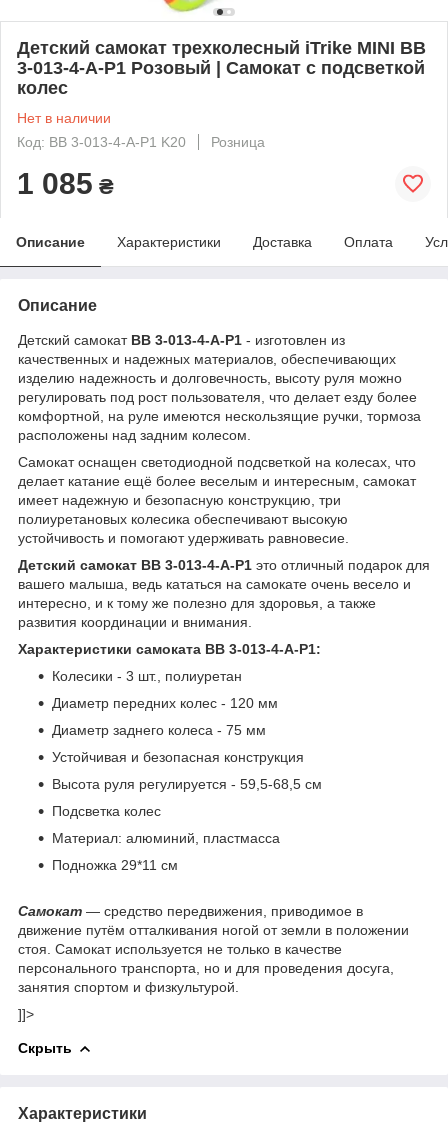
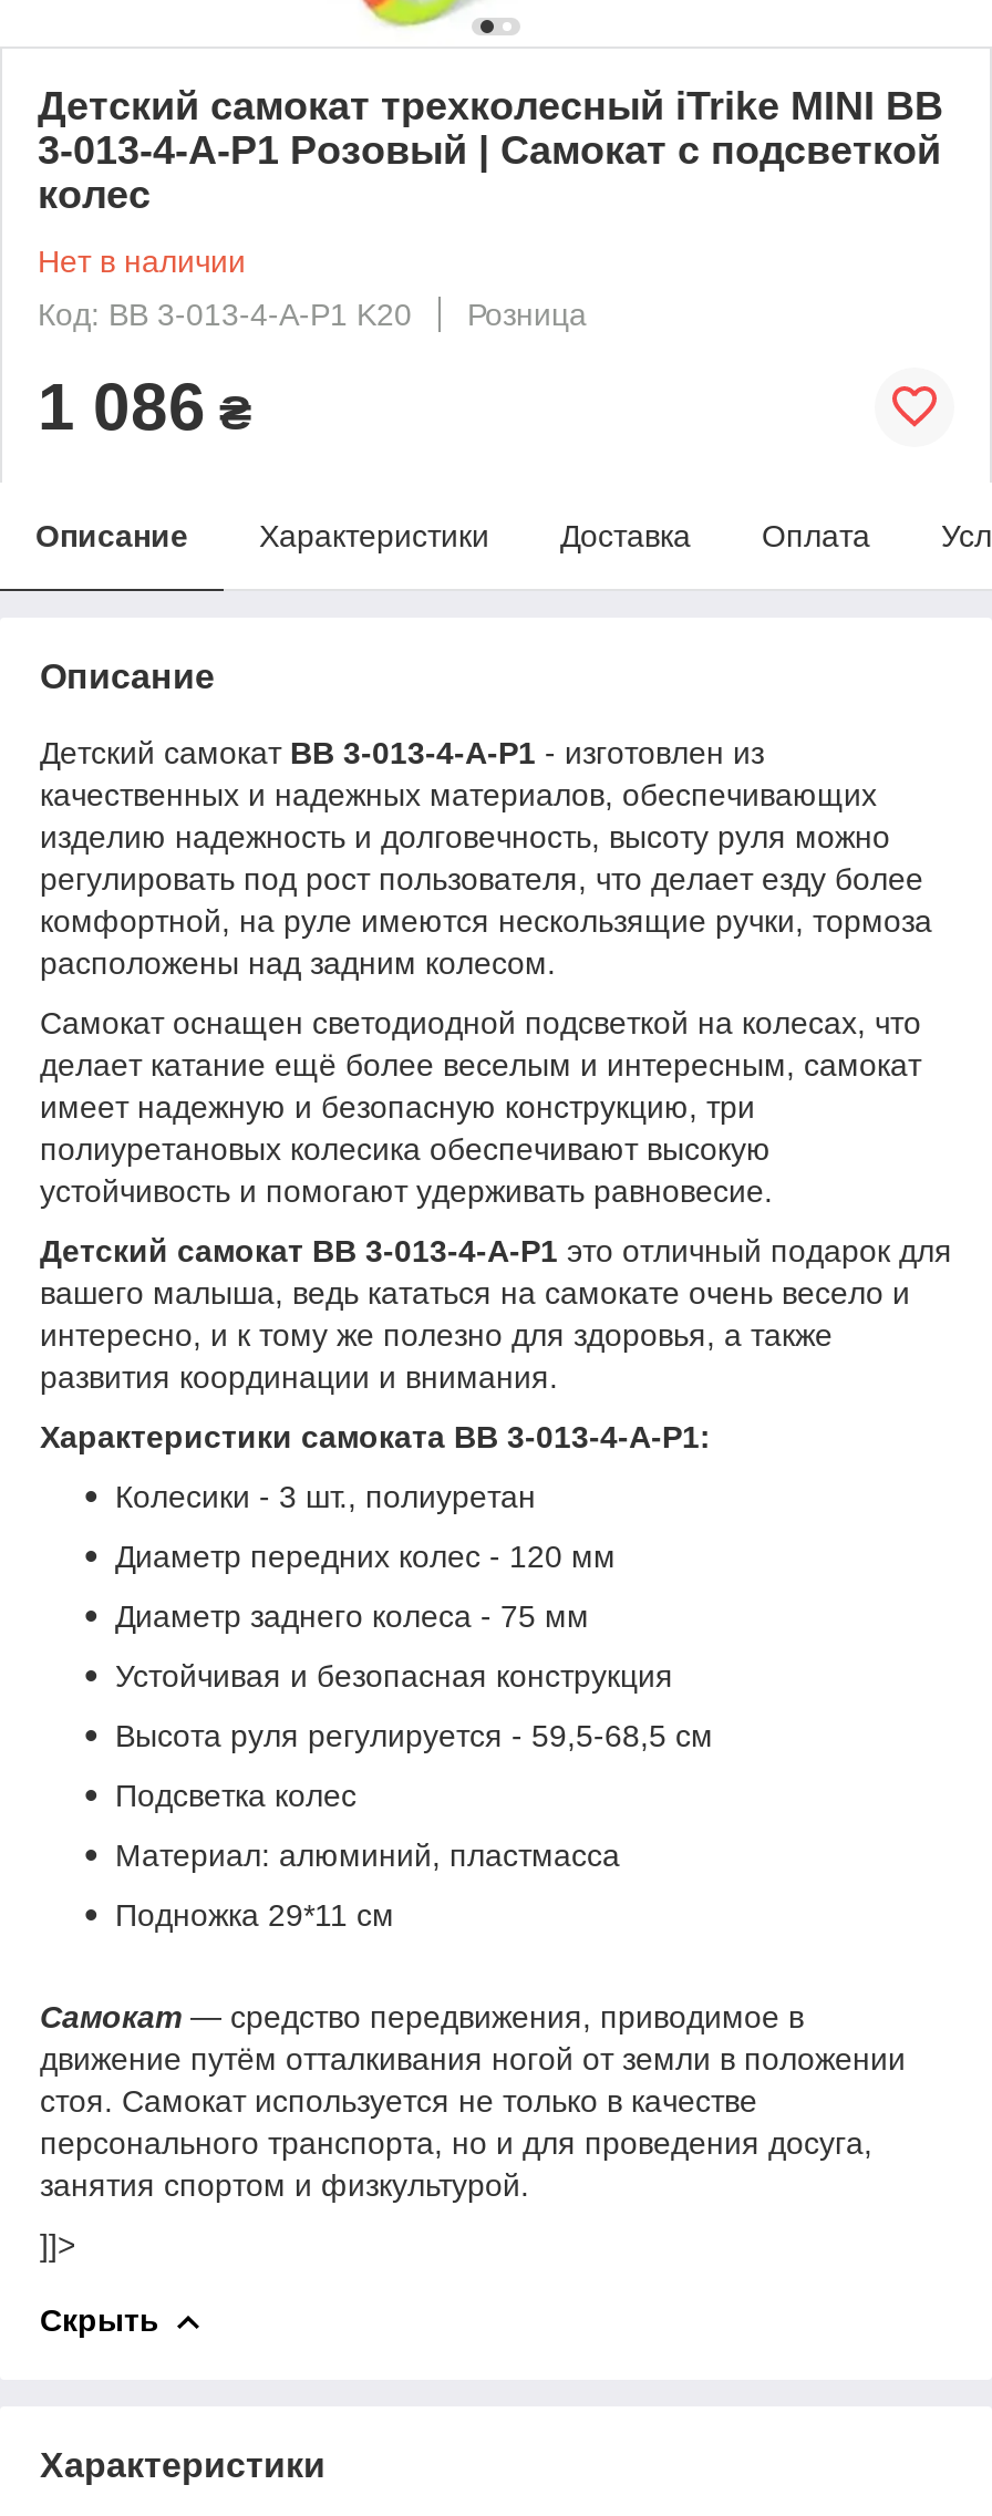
[17,167,114,200] 1 085 ₴ -> [38,369,252,442] 1 086 ₴

